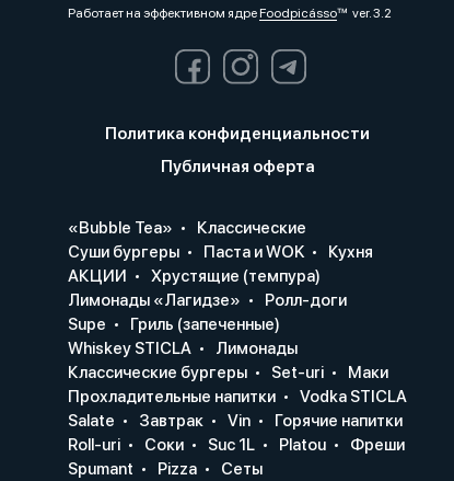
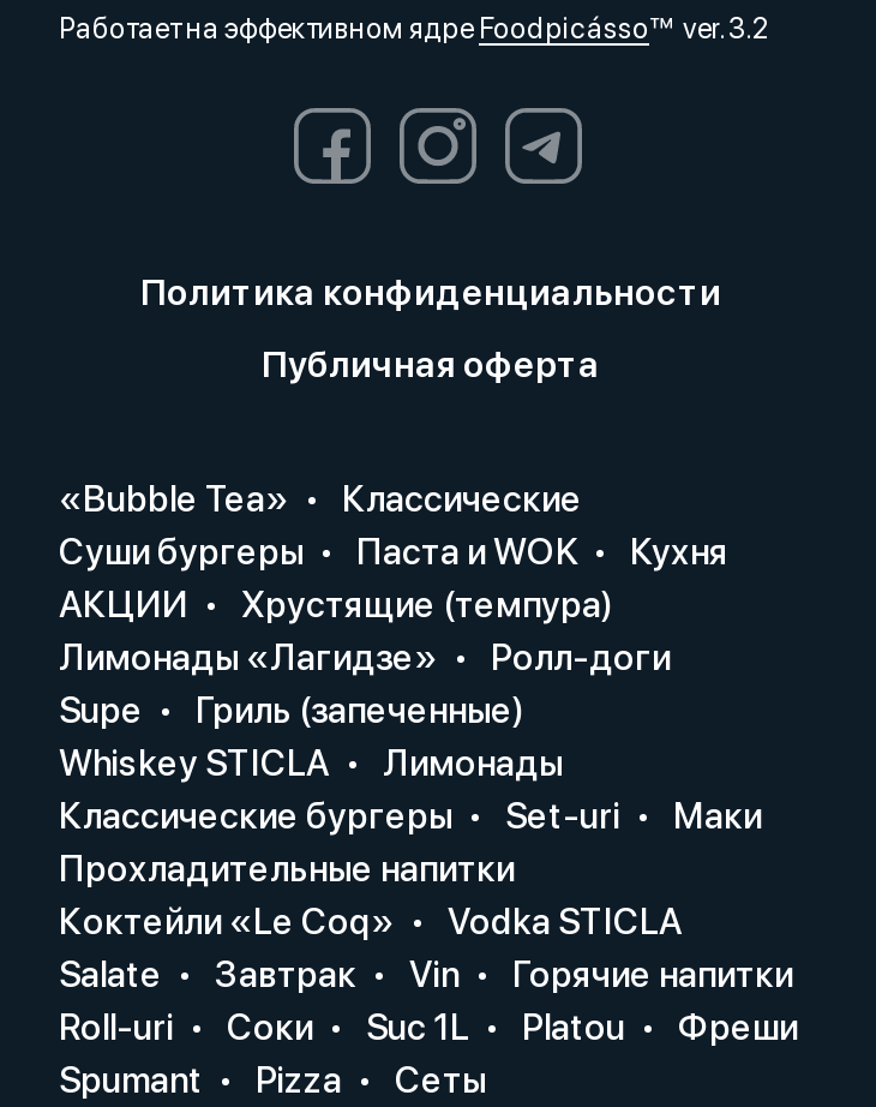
none -> [52,900,395,943] Коктейли «Le Coq»

